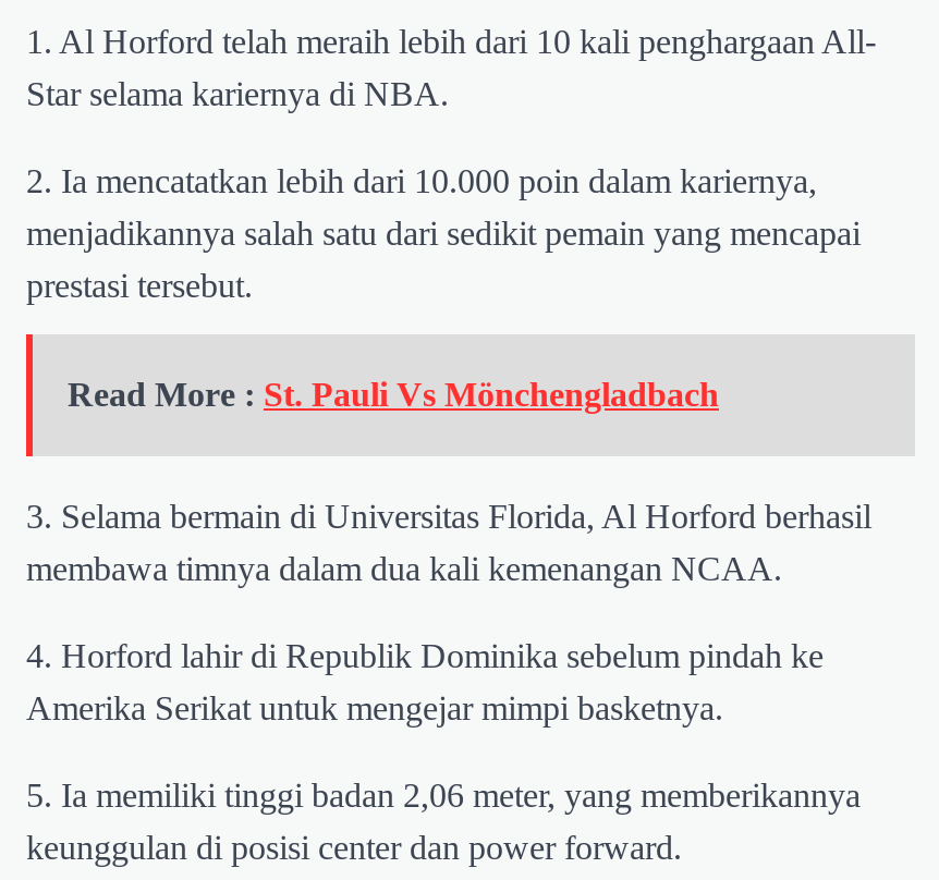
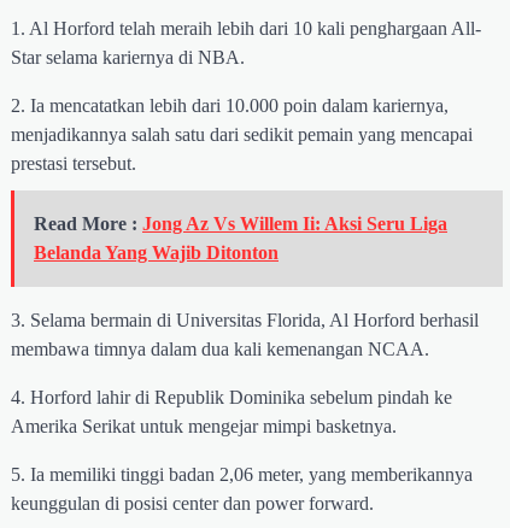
[68,377,719,414] Read More : St. Pauli Vs Mönchengladbach -> [34,214,447,263] Read More : Jong Az Vs Willem Ii: Aksi Seru Liga | Belanda Yang Wajib Ditonton

